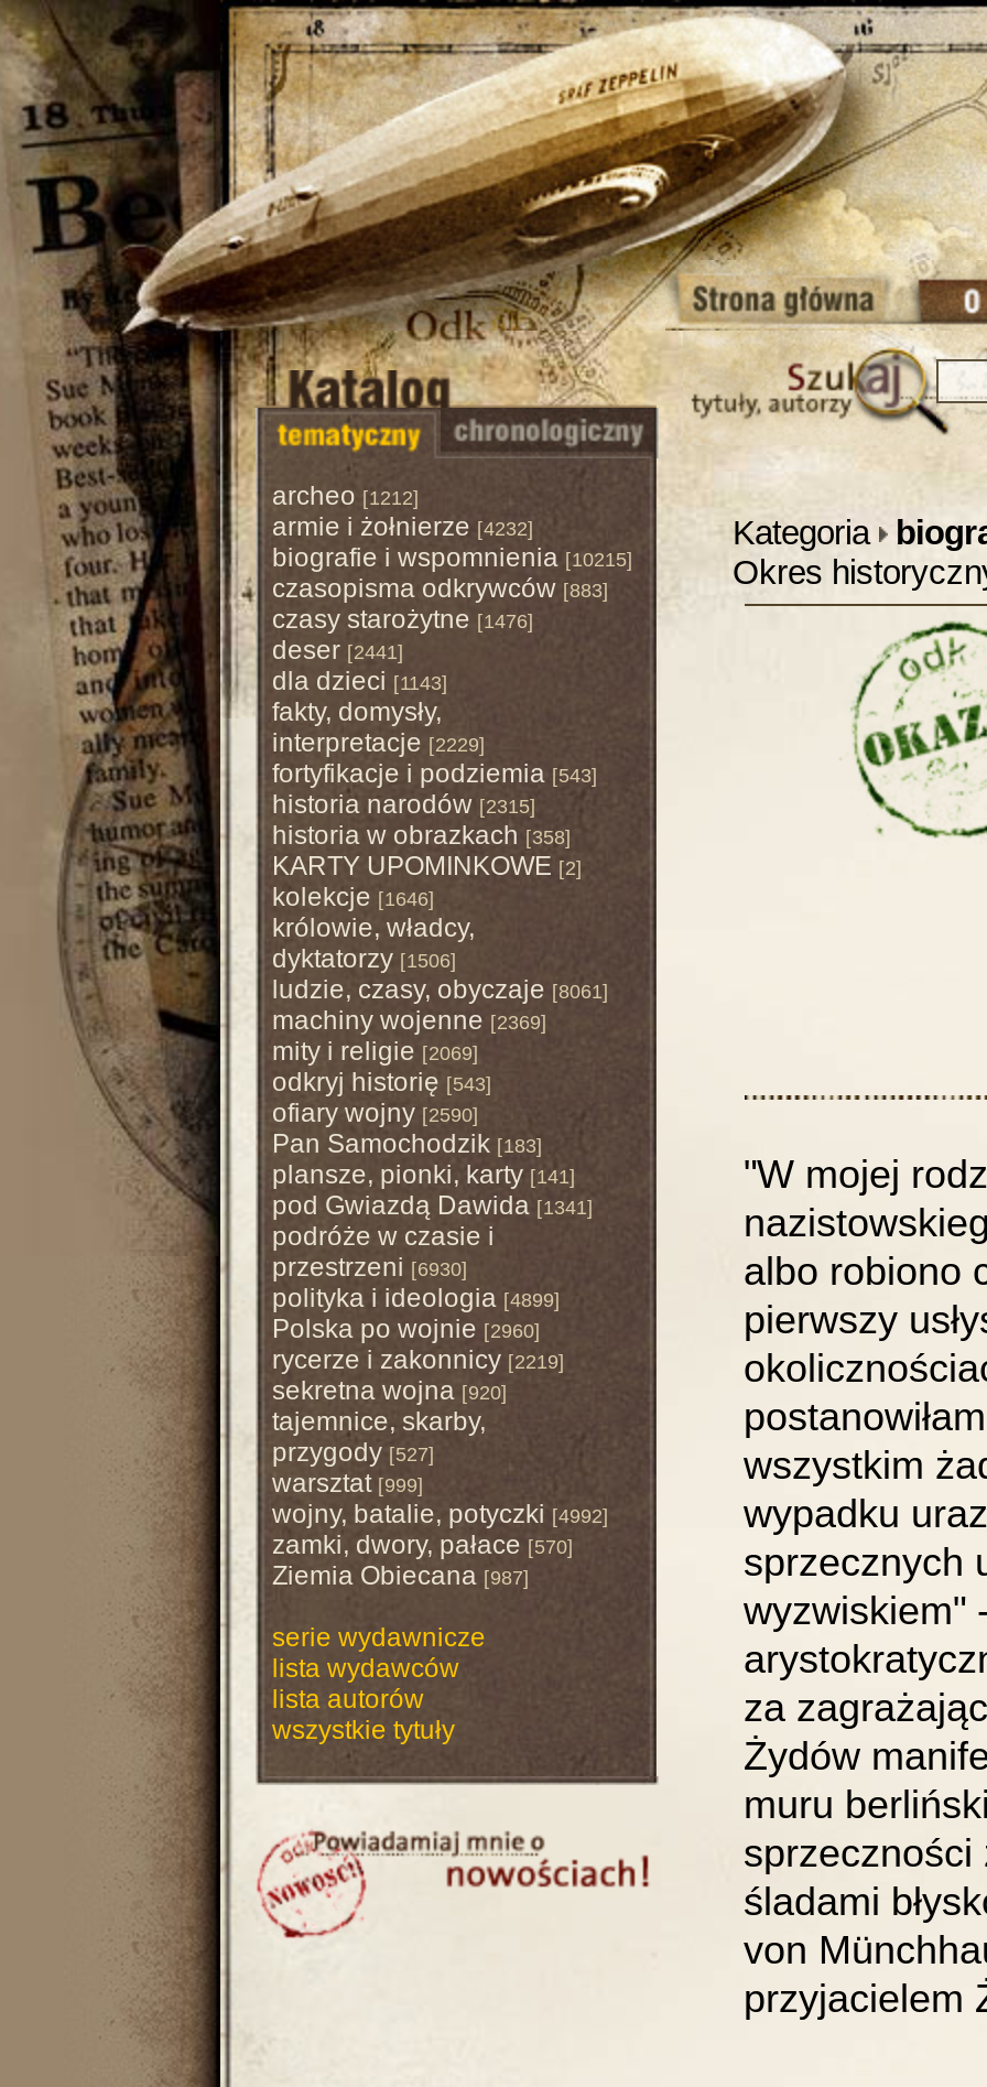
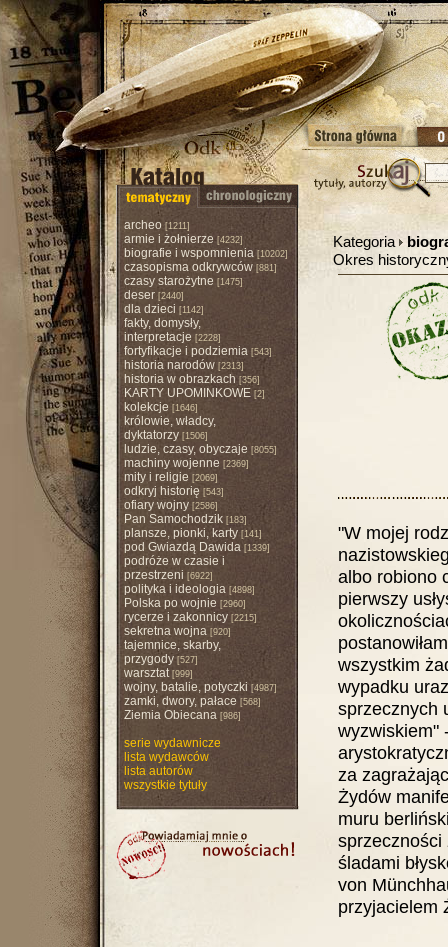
[272,480,420,511] archeo [1212] -> [123,218,189,232] archeo [1211]
[272,542,633,573] biografie i wspomnienia [10215] -> [123,246,287,260] biografie i wspomnienia [10202]
[272,573,609,604] czasopisma odkrywców [883] -> [123,260,276,274] czasopisma odkrywców [881]
[272,604,534,635] czasy starożytne [1476] -> [123,274,242,288] czasy starożytne [1475]
[272,635,404,666] deser [2441] -> [123,288,183,302] deser [2440]
[272,666,448,696] dla dzieci [1143] -> [123,302,203,316] dla dzieci [1142]
[272,727,486,758] interpretacje [2229] -> [123,330,220,344] interpretacje [2228]
[272,789,536,820] historia narodów [2315] -> [123,358,243,372] historia narodów [2313]
[272,820,572,851] historia w obrazkach [358] -> [123,372,259,386] historia w obrazkach [356]
[272,974,609,1005] ludzie, czasy, obyczaje [8061] -> [123,442,276,456] ludzie, czasy, obyczaje [8055]
[272,1097,479,1128] ofiary wojny [2590] -> [123,498,217,512] ofiary wojny [2586]
[272,1190,594,1221] pod Gwiazdą Dawida [1341] -> [123,540,269,554] pod Gwiazdą Dawida [1339]
[272,1252,468,1283] przestrzeni [6930] -> [123,568,212,582] przestrzeni [6922]
[272,1283,561,1313] polityka i ideologia [4899] -> [123,582,254,596] polityka i ideologia [4898]
[272,1344,565,1375] rycerze i zakonnicy [2219] -> [123,610,256,624] rycerze i zakonnicy [2215]
[272,1499,609,1529] wojny, batalie, potyczki [4992] -> [123,680,276,694] wojny, batalie, potyczki [4987]
[272,1529,574,1560] zamki, dwory, pałace [570] -> [123,694,260,708] zamki, dwory, pałace [568]
[272,1560,530,1591] Ziemia Obiecana [987] -> [123,708,240,722] Ziemia Obiecana [986]

